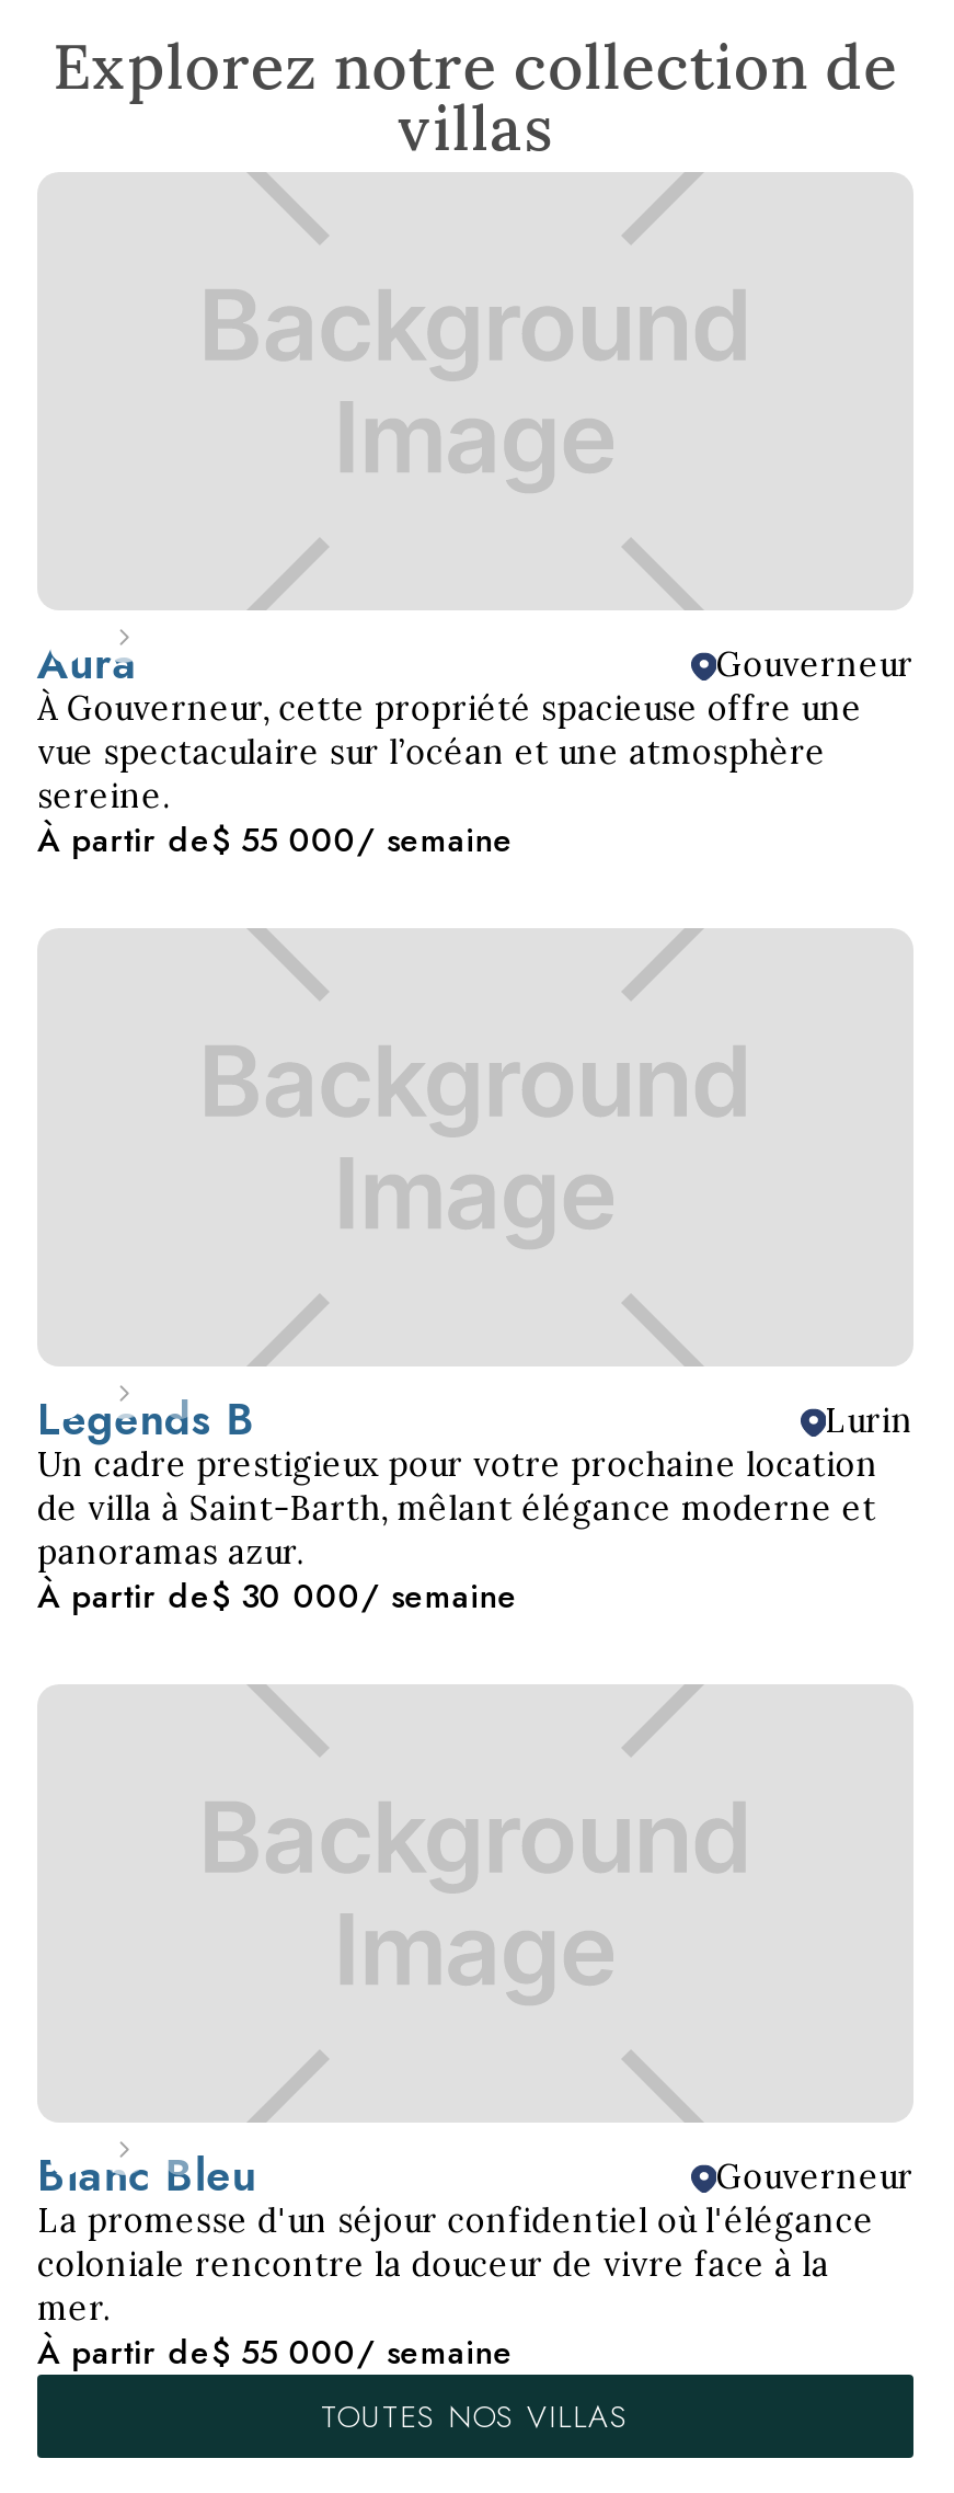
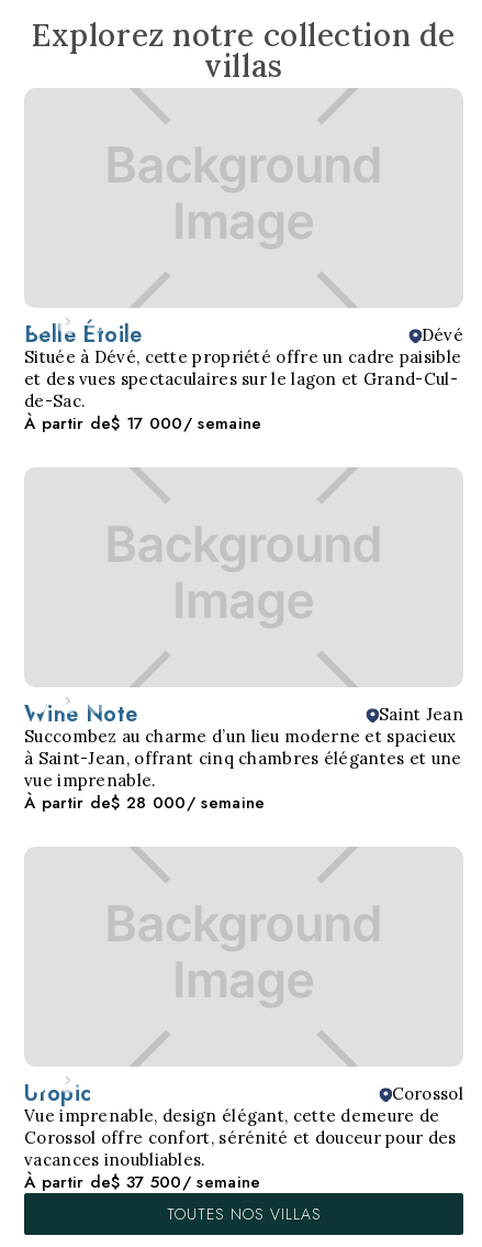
[37,633,913,865] Aura | Gouverneur | À Gouverneur, cette propriété spacieuse offre une | vue spectaculaire sur l’océan et une atmosphère | sereine. | À partir de$ 55 000/ semaine -> [24,319,463,436] Belle Étoile | Dévé | Située à Dévé, cette propriété offre un cadre paisible | et des vues spectaculaires sur le lagon et Grand-Cul- | de-Sac. | À partir de$ 17 000/ semaine
[37,1389,913,1622] Legends B | Lurin | Un cadre prestigieux pour votre prochaine location | de villa à Saint-Barth, mêlant élégance moderne et | panoramas azur. | À partir de$ 30 000/ semaine -> [24,699,463,815] Wine Note | Saint Jean | Succombez au charme d’un lieu moderne et spacieux | à Saint-Jean, offrant cinq chambres élégantes et une | vue imprenable. | À partir de$ 28 000/ semaine
[37,2145,913,2378] Blanc Bleu | Gouverneur | La promesse d'un séjour confidentiel où l'élégance | coloniale rencontre la douceur de vivre face à la | mer. | À partir de$ 55 000/ semaine -> [24,1078,463,1195] Utopic | Corossol | Vue imprenable, design élégant, cette demeure de | Corossol offre confort, sérénité et douceur pour des | vacances inoubliables. | À partir de$ 37 500/ semaine

